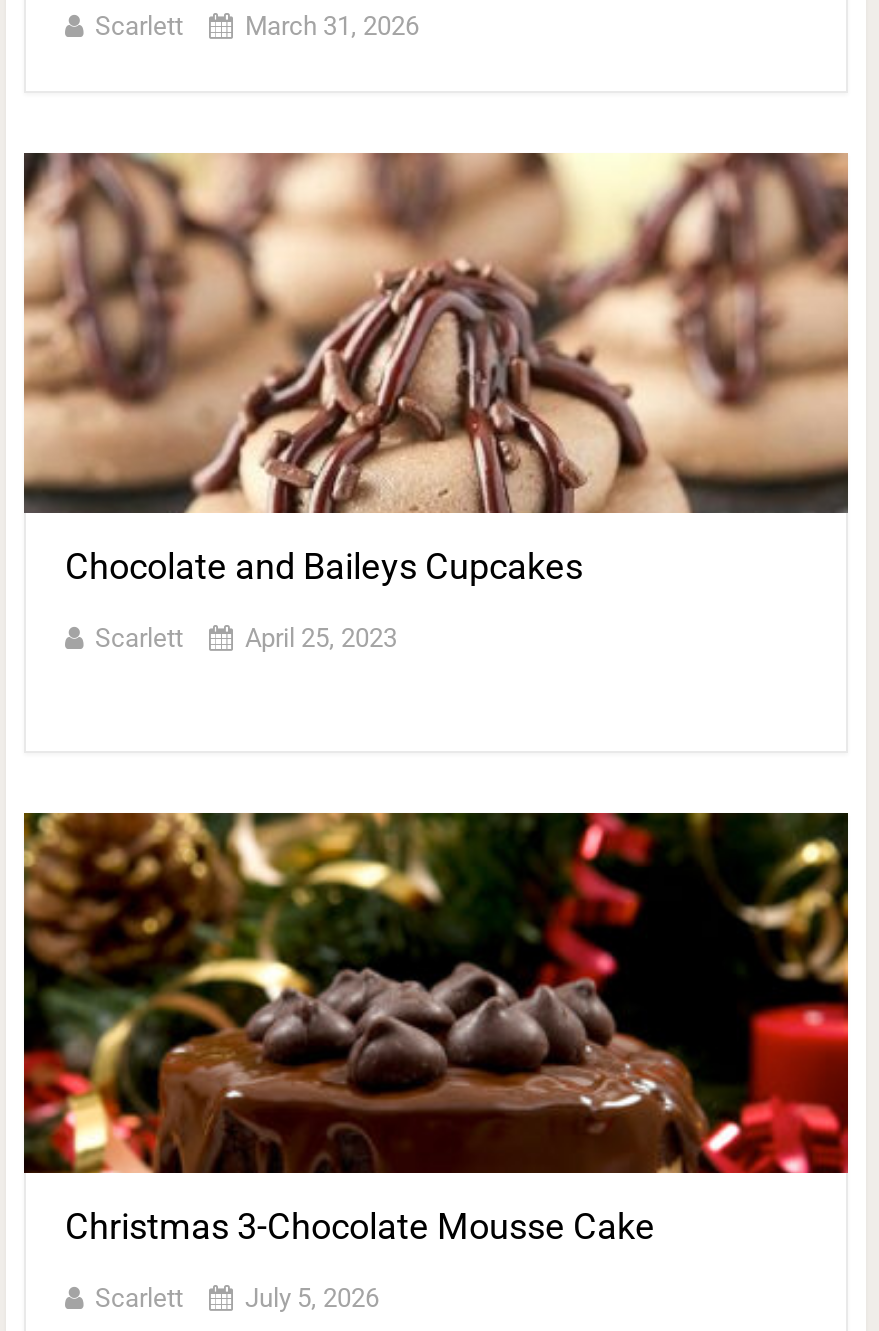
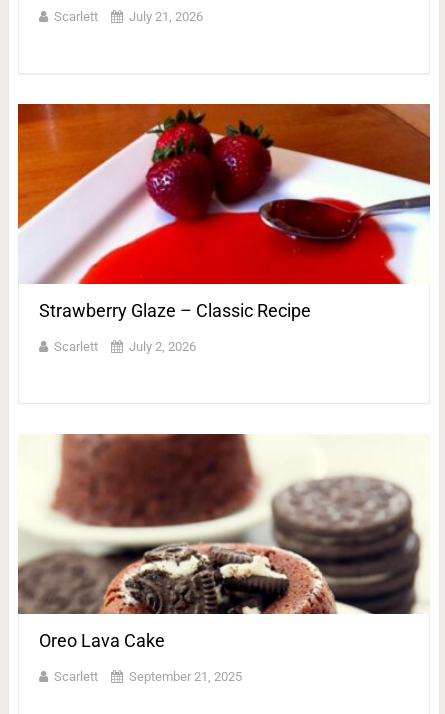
[245,12,419,42] March 31, 2026 -> [128,9,202,24] July 21, 2026
[22,150,850,588] [image] | Chocolate and Baileys Cupcakes -> [18,103,431,321] [image] | Strawberry Glaze – Classic Recipe
[245,624,397,654] April 25, 2023 -> [128,339,195,354] July 2, 2026
[22,810,850,1248] [image] | Christmas 3-Chocolate Mousse Cake -> [17,433,430,651] [image] | Oreo Lava Cake
[245,1284,379,1314] July 5, 2026 -> [128,669,241,684] September 21, 2025

